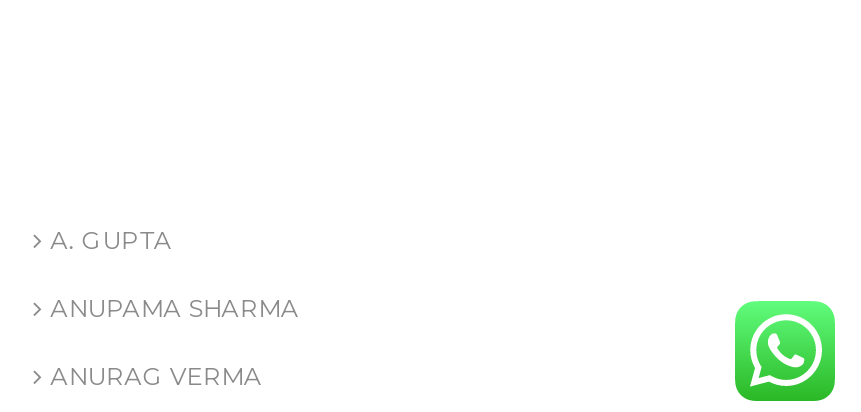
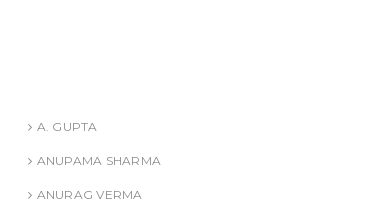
[733,299,837,403] [image] -> none

